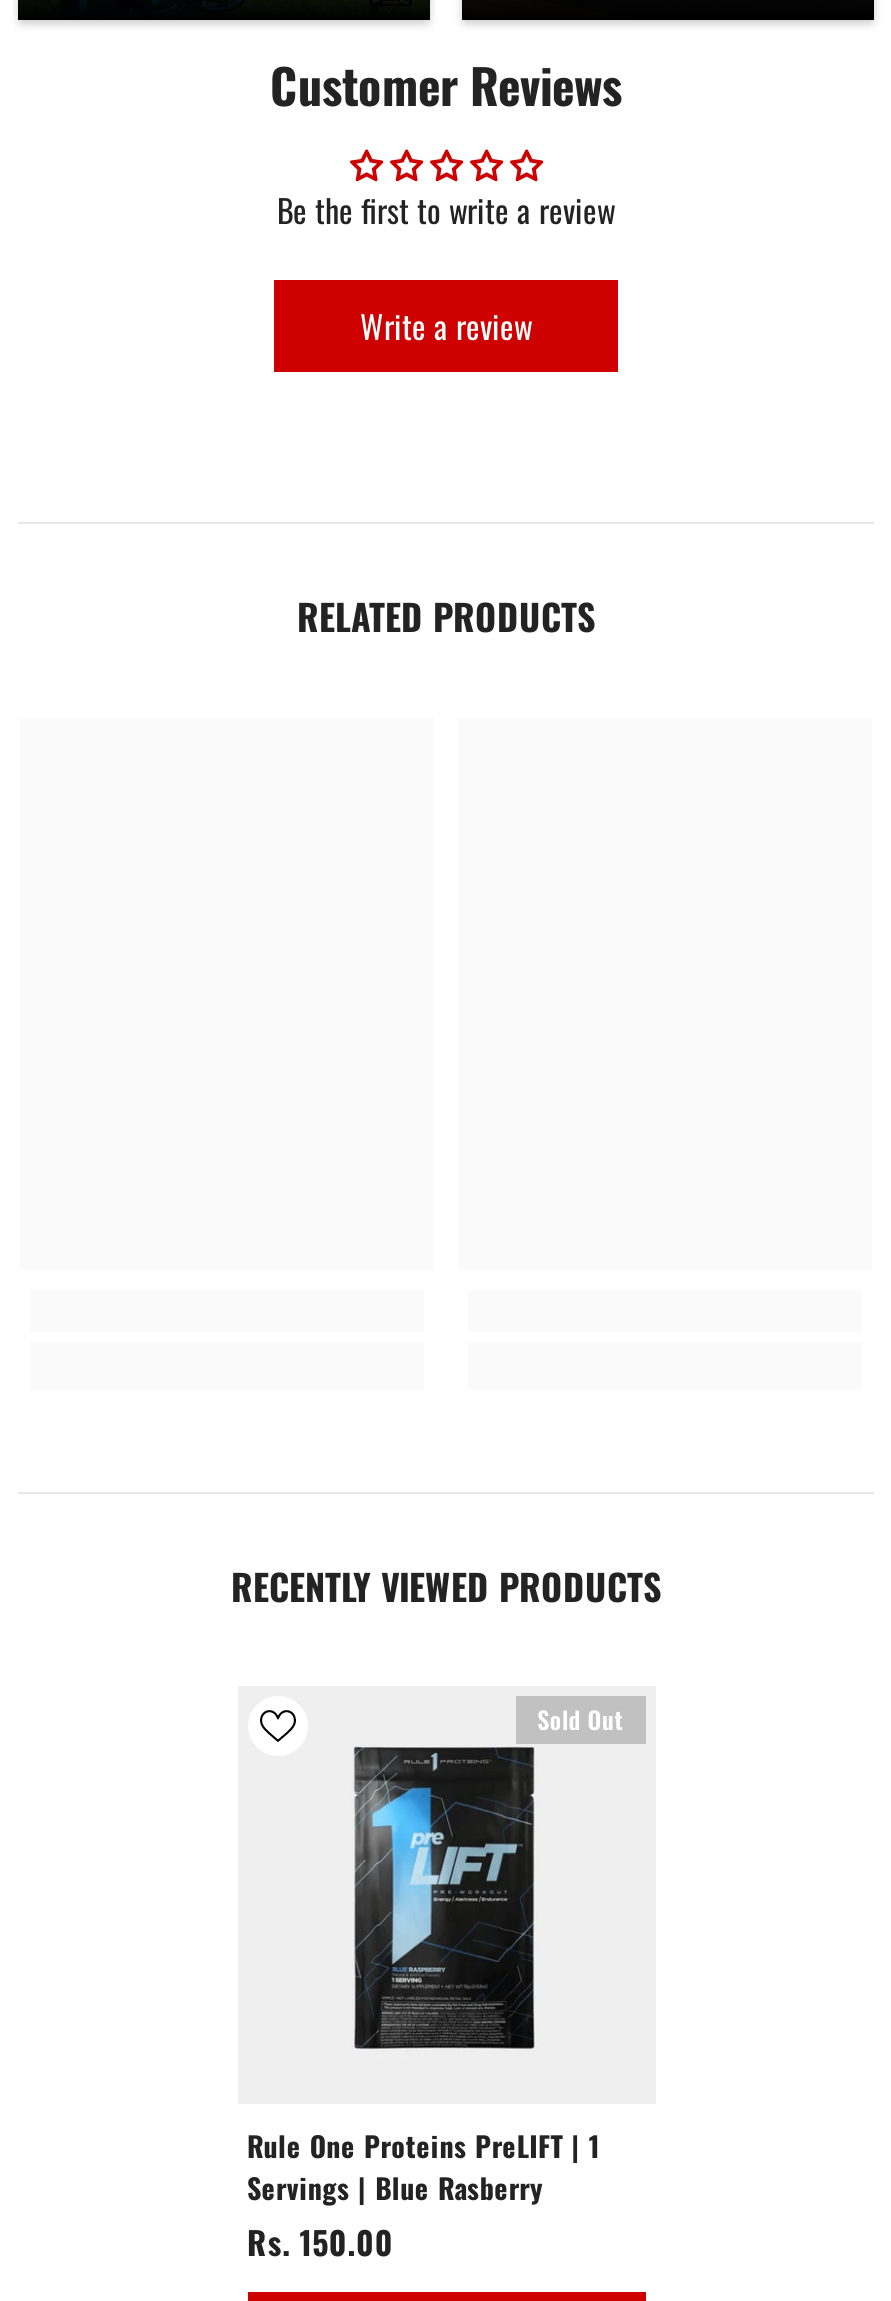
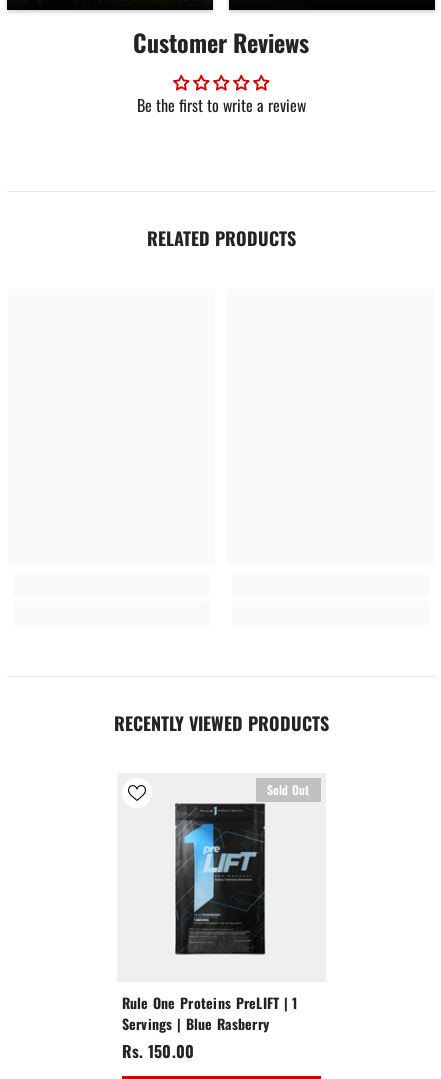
[360,303,532,351] Write a review -> none

